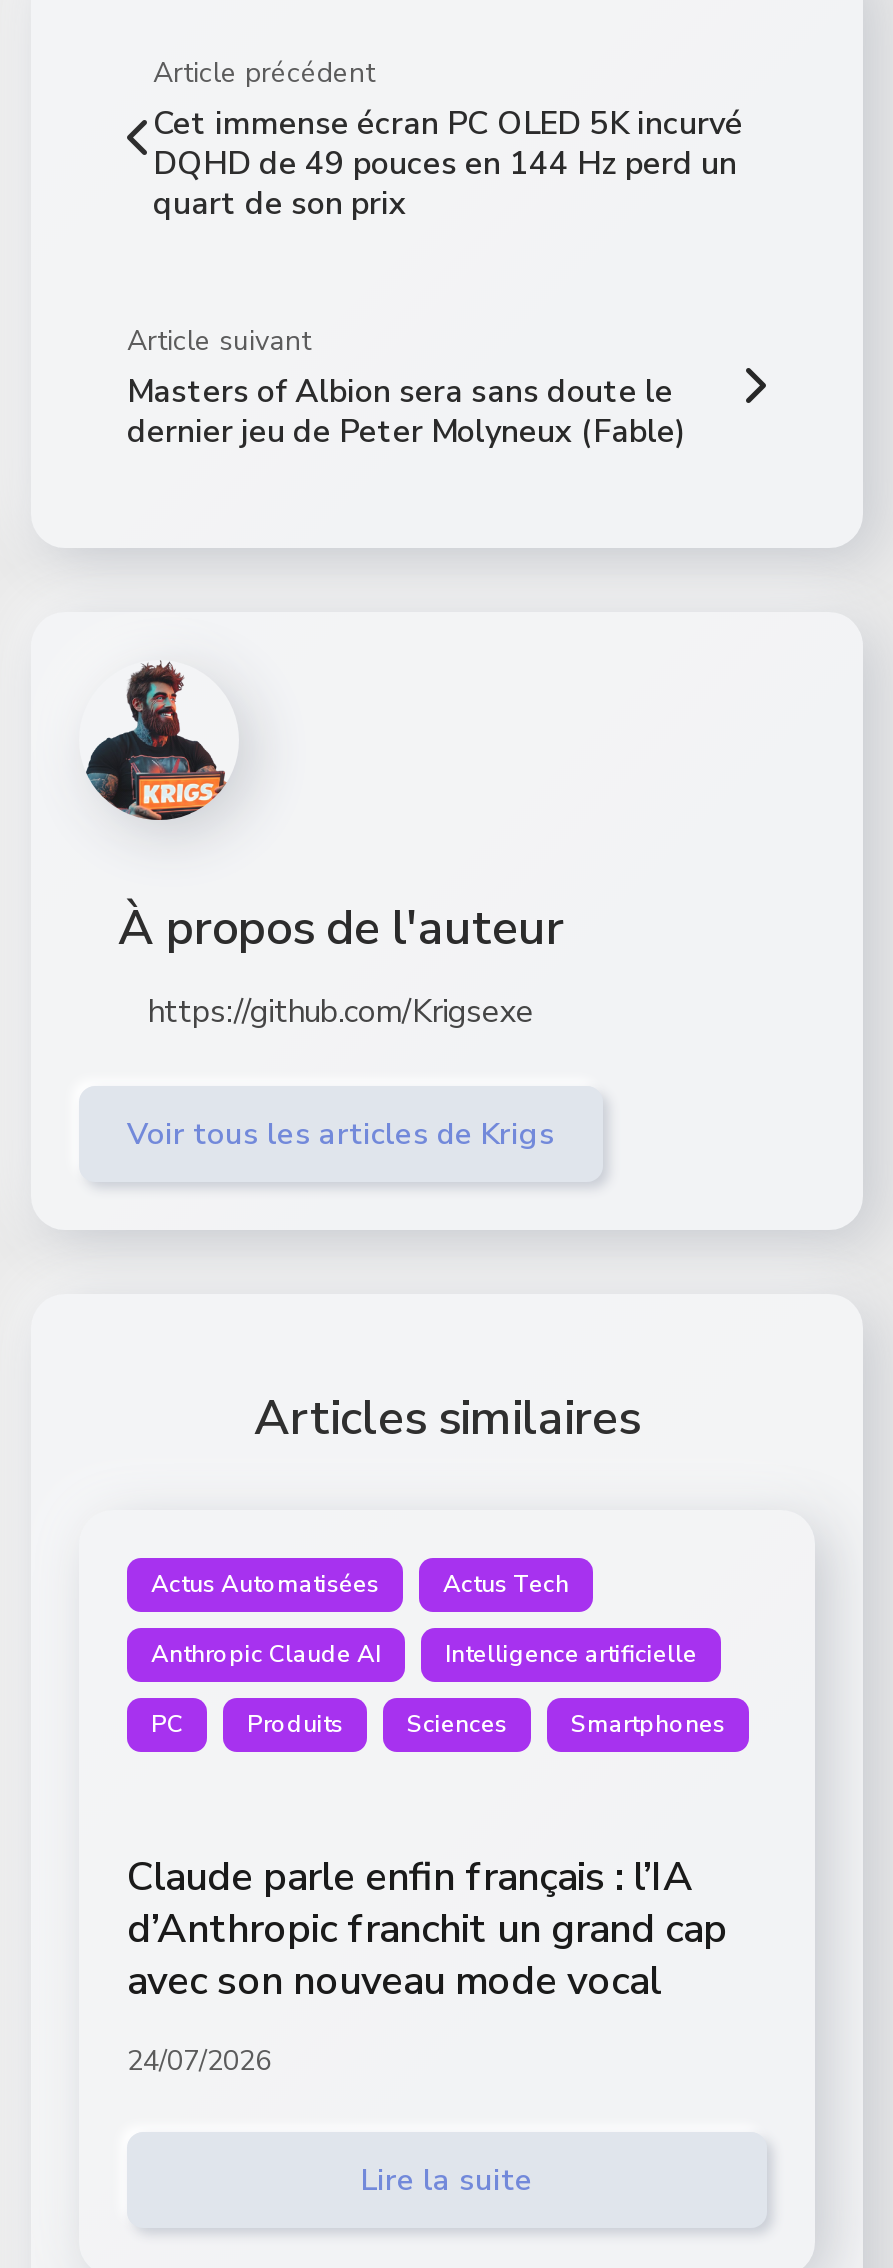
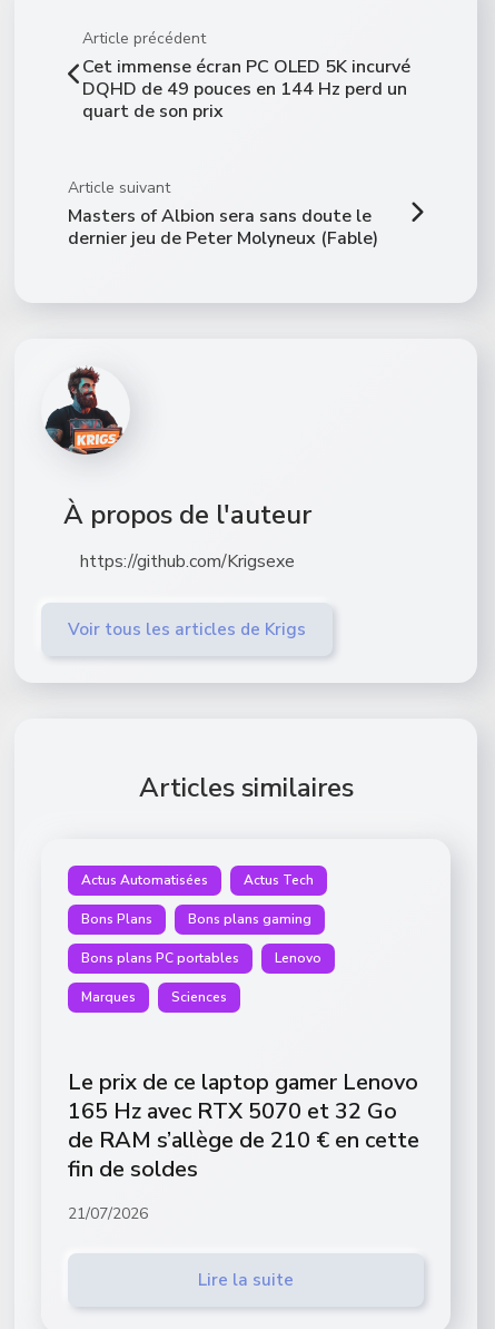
[151,1638,697,1740] Anthropic Claude AI | Intelligence artificielle | PC | Produits -> [81,910,321,1006] Bons Plans | Bons plans gaming | Bons plans PC portables | Lenovo | Marques
[127,1708,727,2081] Smartphones | Claude parle enfin français : l’IA | d’Anthropic franchit un grand cap | avec son nouveau mode vocal | 24/07/2026 -> [68,1068,419,1225] Le prix de ce laptop gamer Lenovo | 165 Hz avec RTX 5070 et 32 Go | de RAM s’allège de 210 € en cette | fin de soldes | 21/07/2026

